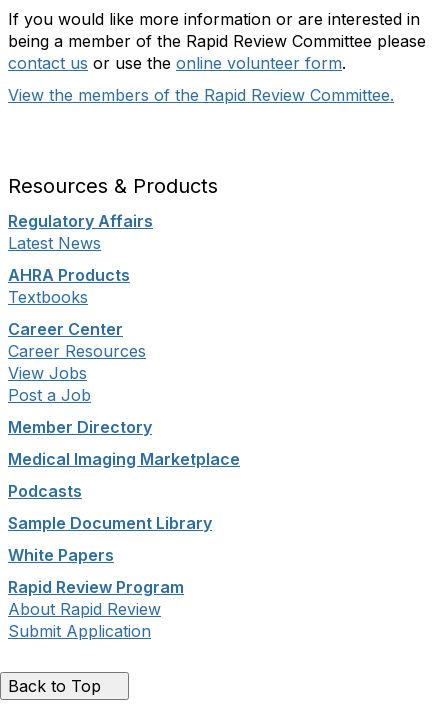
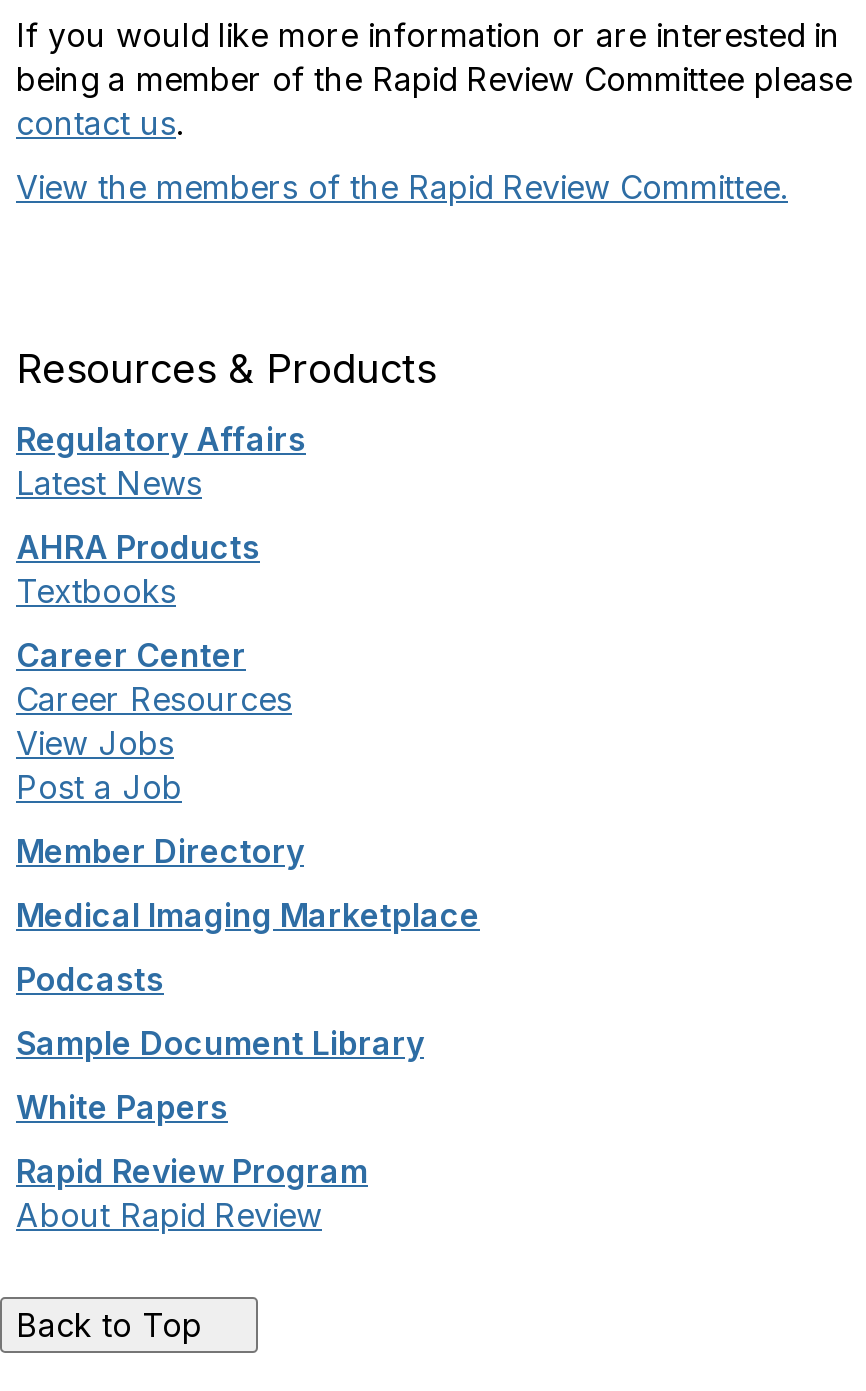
[8,53,346,73] contact us or use the online volunteer form. -> [16,103,184,143] contact us.
[8,621,151,641] Submit Application -> none

